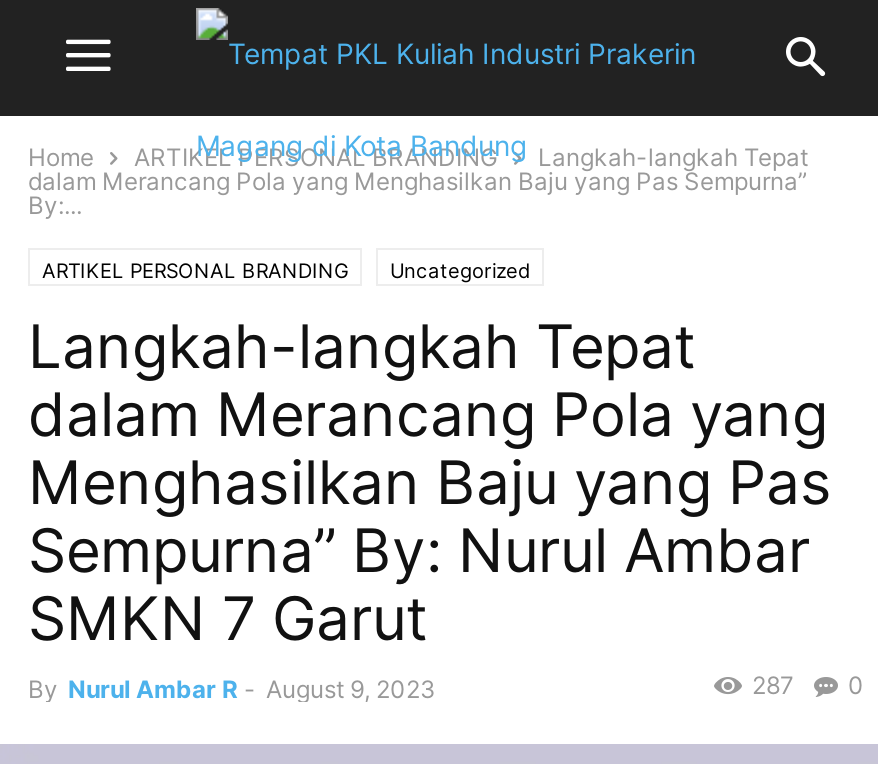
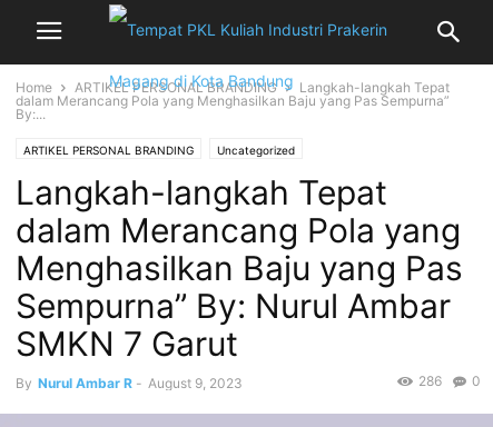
[752,670,864,700] 287 0 -> [418,373,481,389] 286 0

